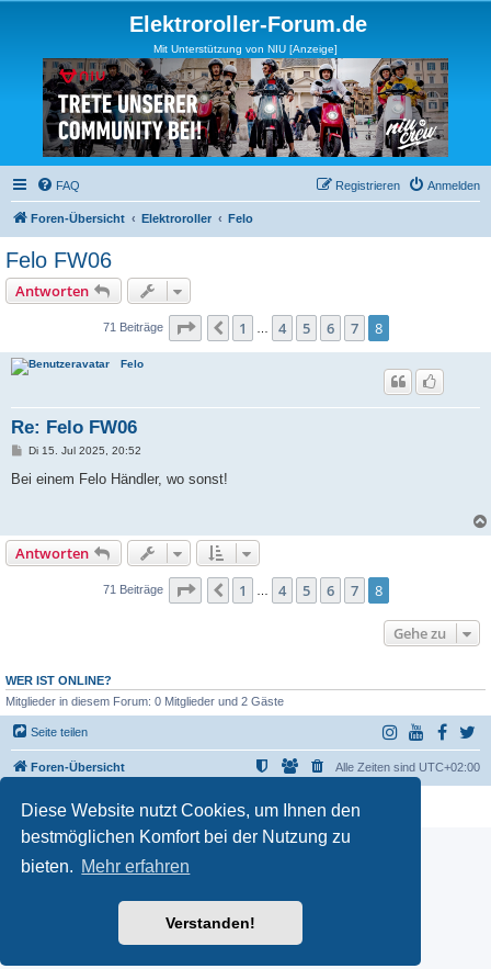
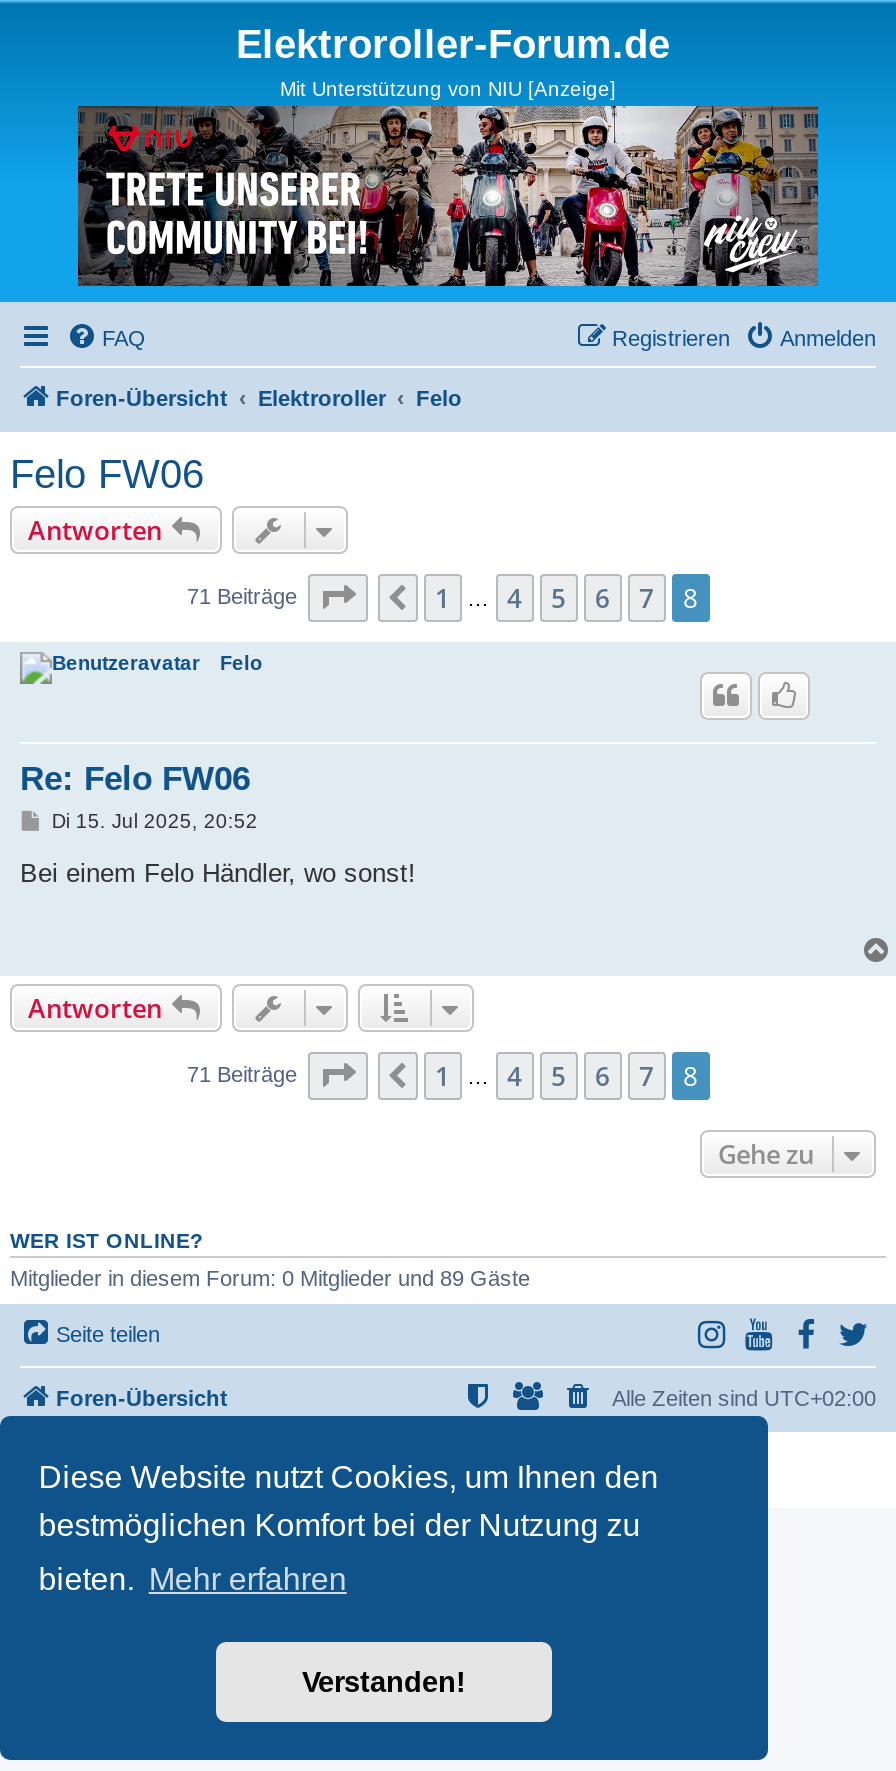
[5,695,284,708] Mitglieder in diesem Forum: 0 Mitglieder und 2 Gäste -> [10,1266,530,1290] Mitglieder in diesem Forum: 0 Mitglieder und 89 Gäste

